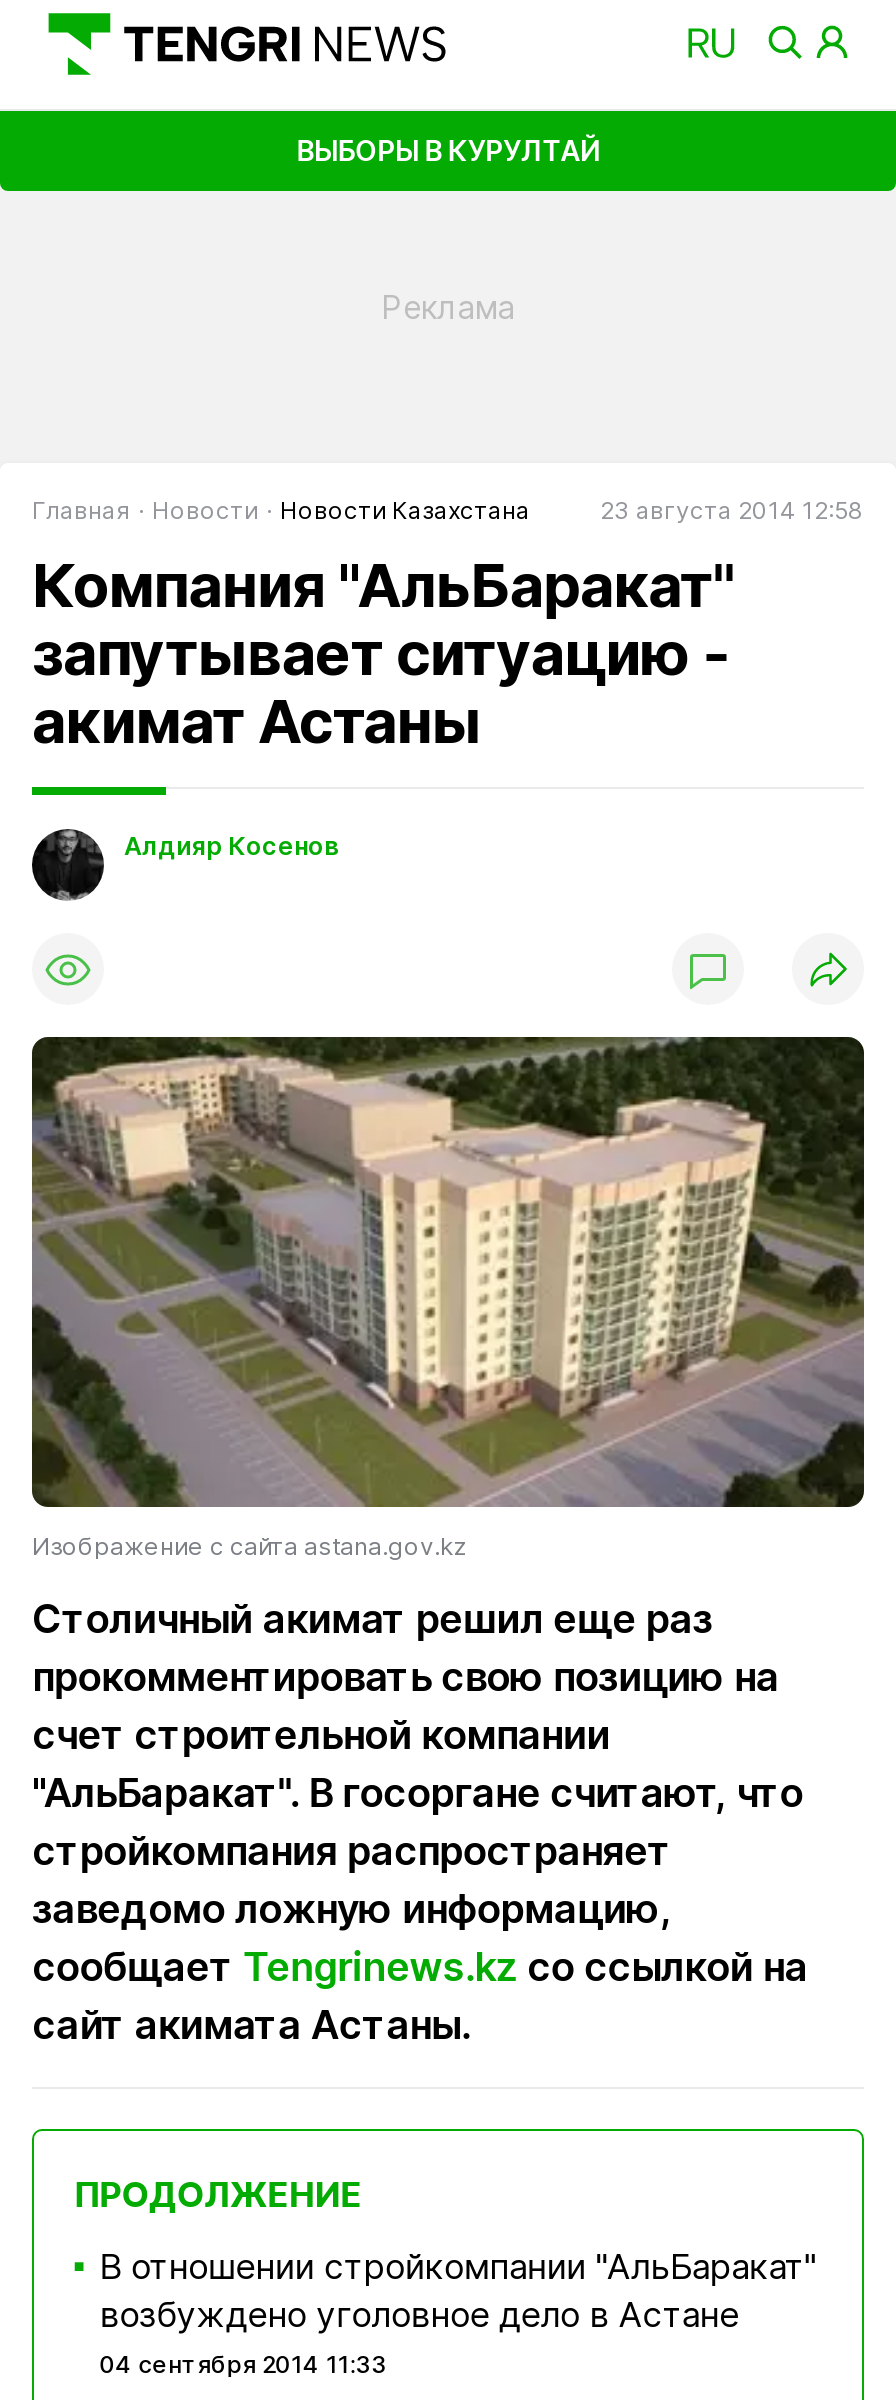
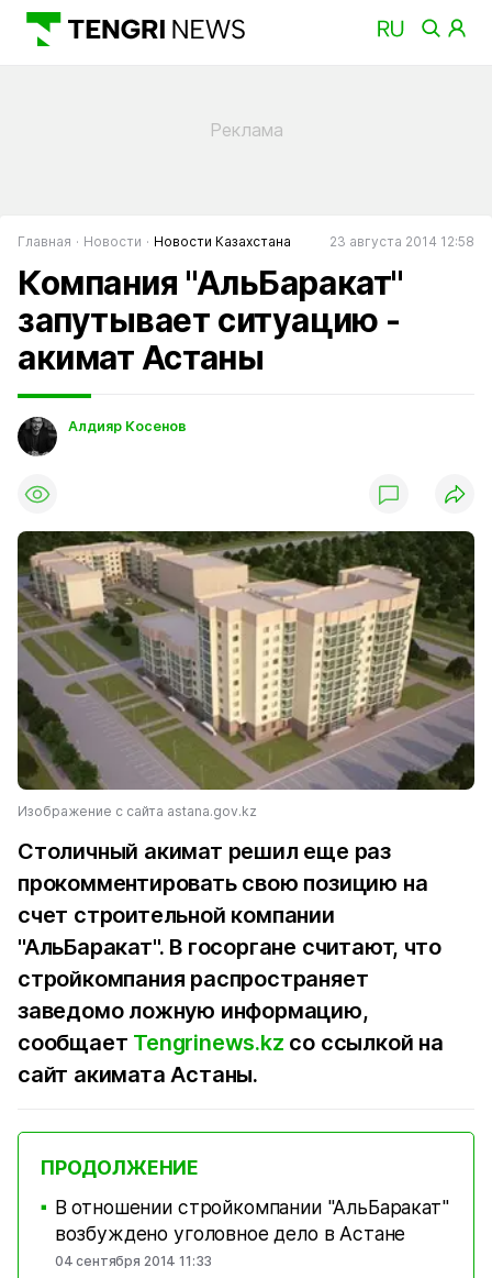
[296,132,600,166] ВЫБОРЫ В КУРУЛТАЙ -> none

